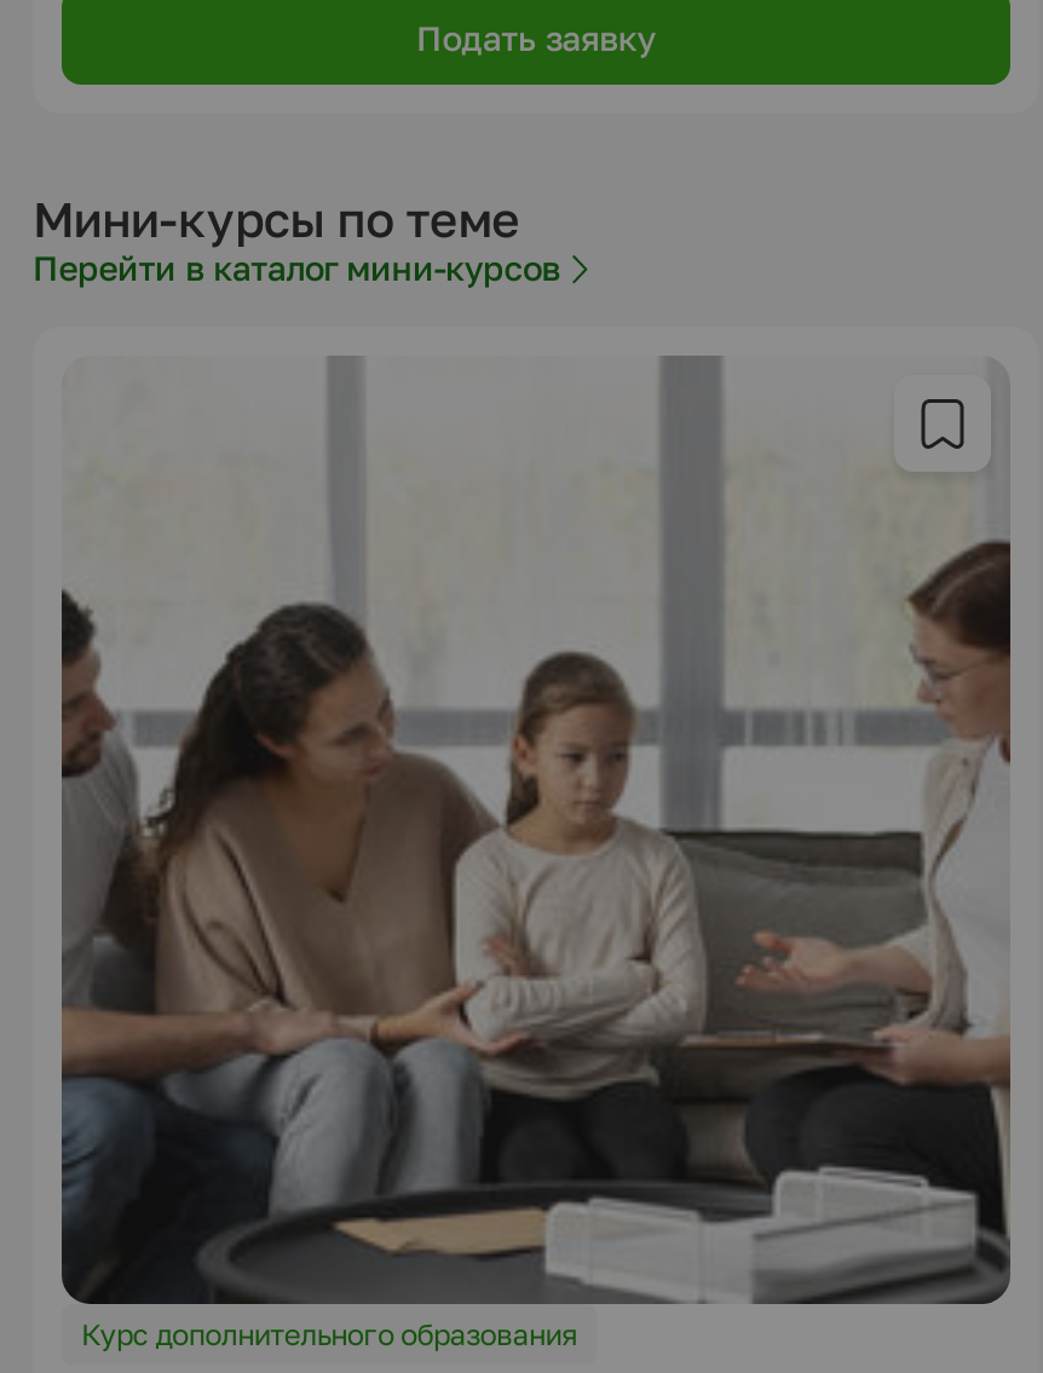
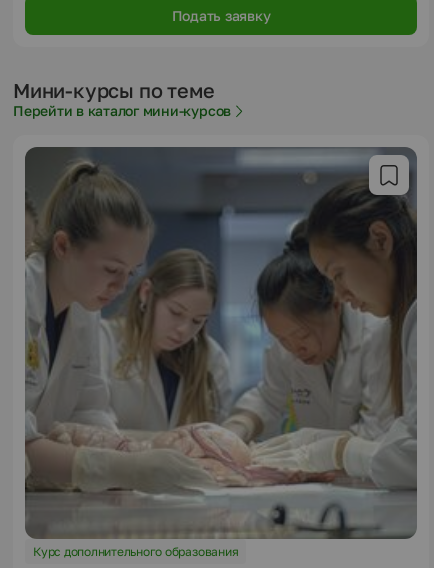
[59,356,1013,1304] [image] -> [24,146,418,539] [image]

